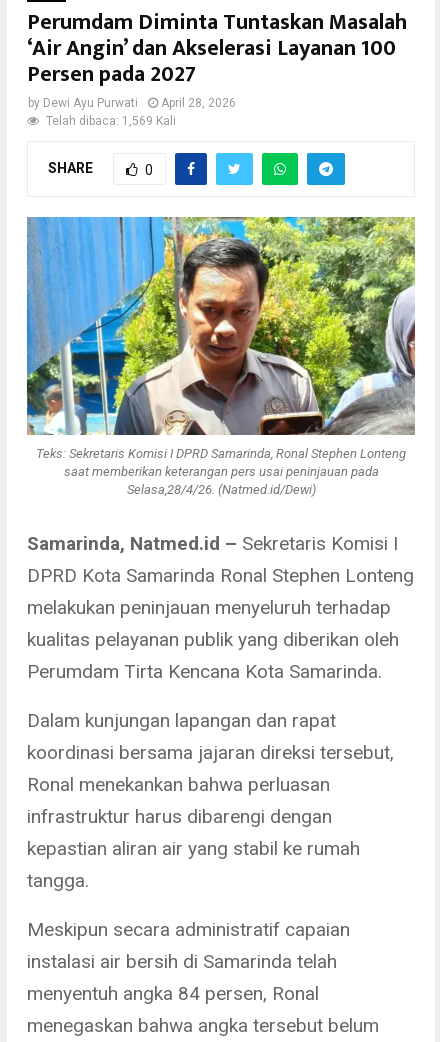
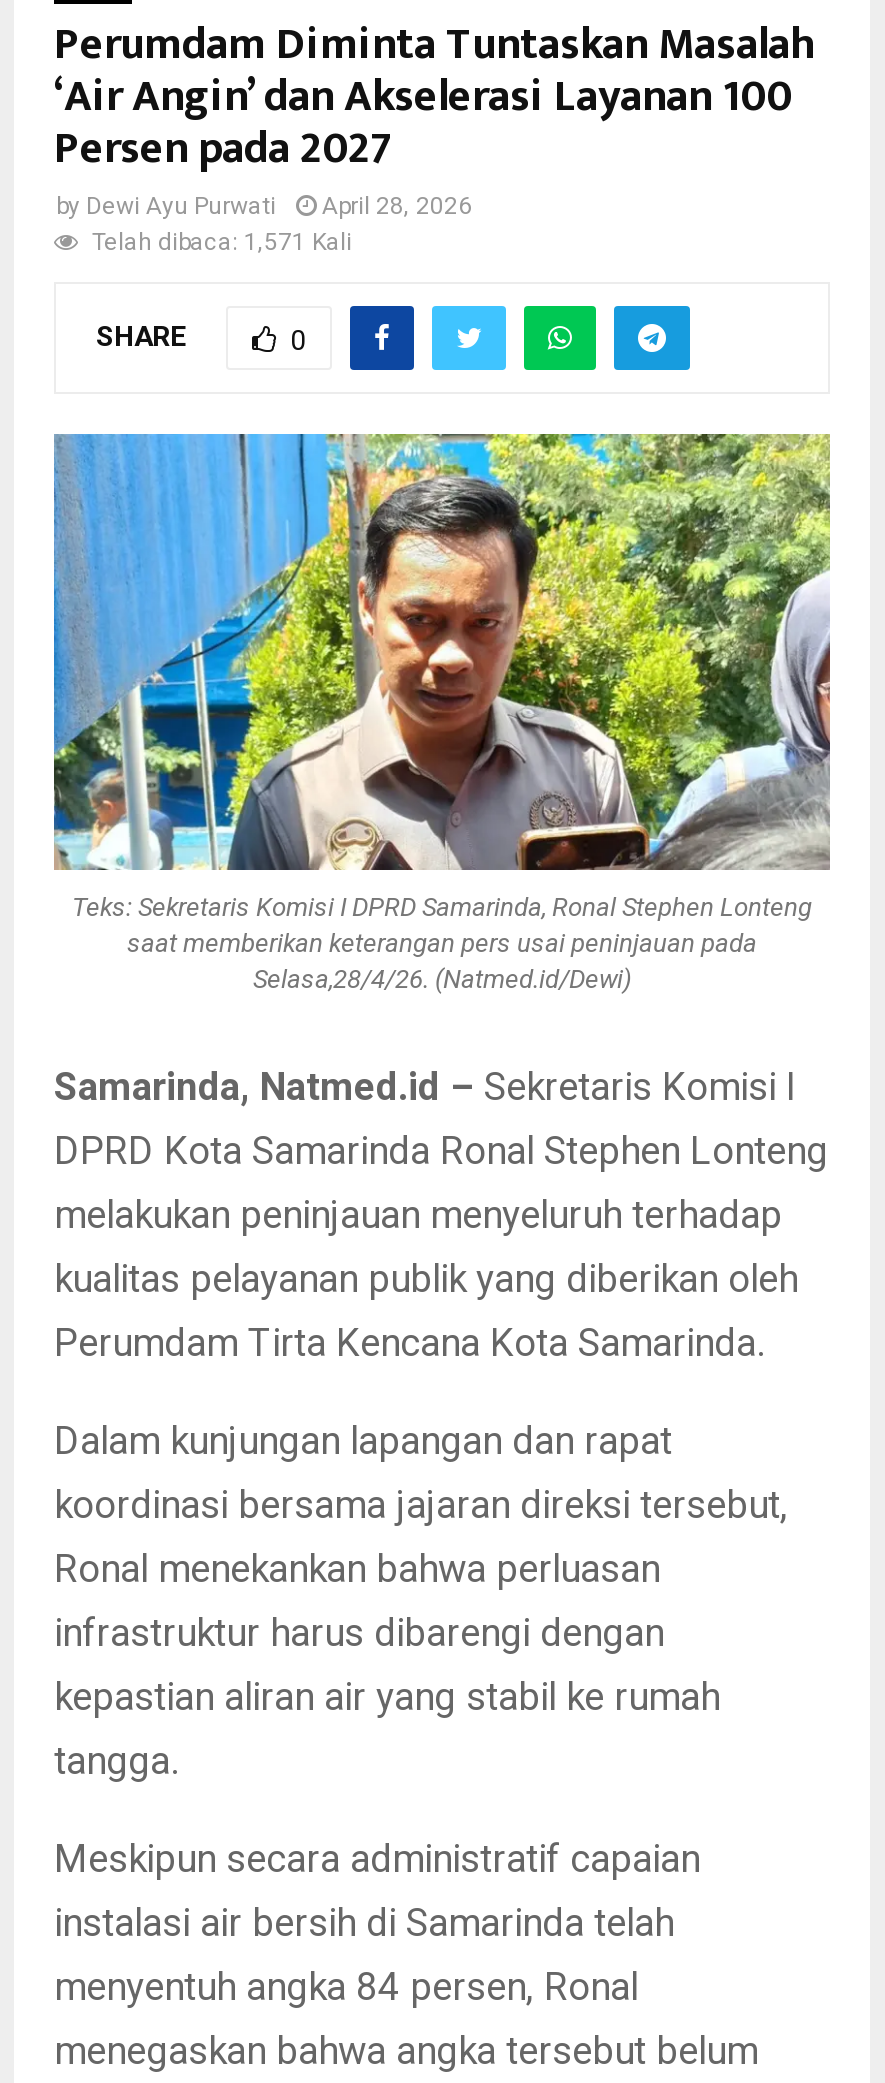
[43,114,176,128] Telah dibaca: 1,569 Kali -> [86,228,352,256] Telah dibaca: 1,571 Kali

